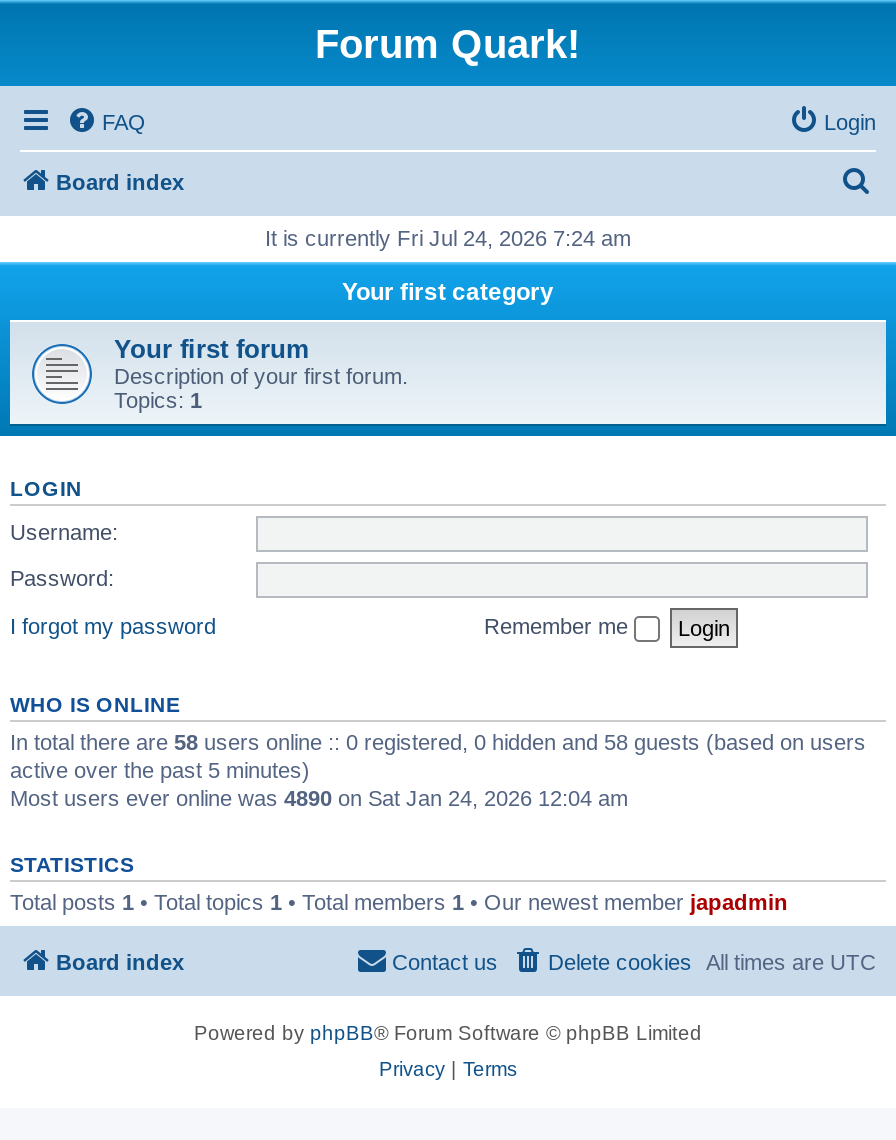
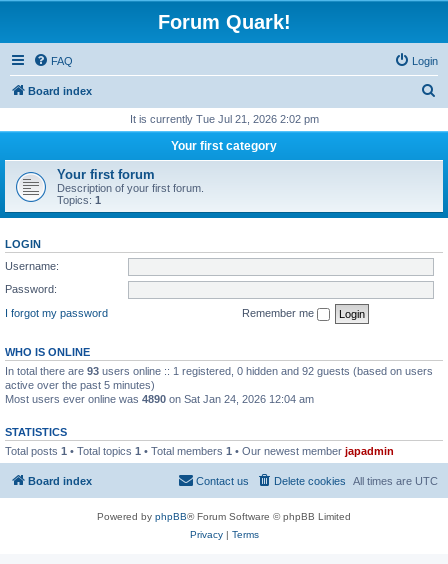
[265,226,631,250] It is currently Fri Jul 24, 2026 7:24 am -> [129,113,318,125] It is currently Tue Jul 21, 2026 2:02 pm
[10,729,866,753] In total there are 58 users online :: 0 registered, 0 hidden and 58 guests (based on users -> [5,364,433,376] In total there are 93 users online :: 1 registered, 0 hidden and 92 guests (based on users

